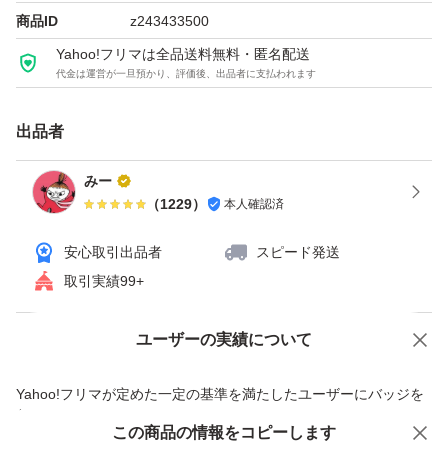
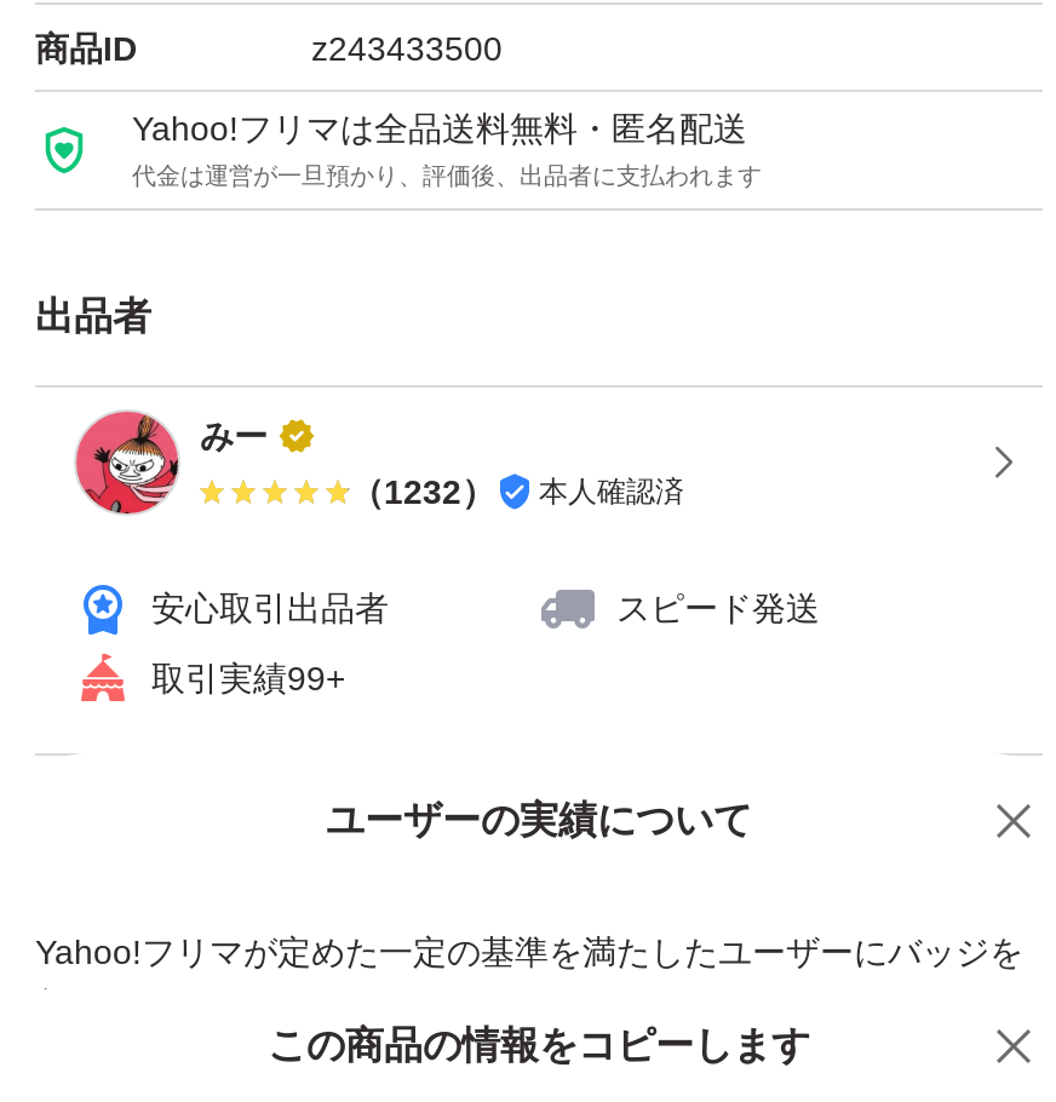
[146,196,284,212] （1229） 本人確認済 -> [350,471,684,510] （1232） 本人確認済

